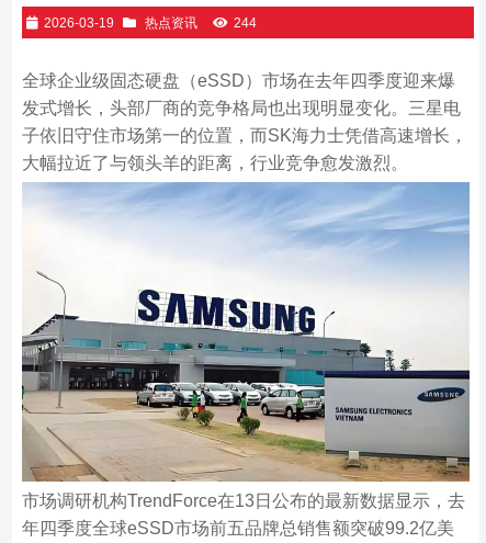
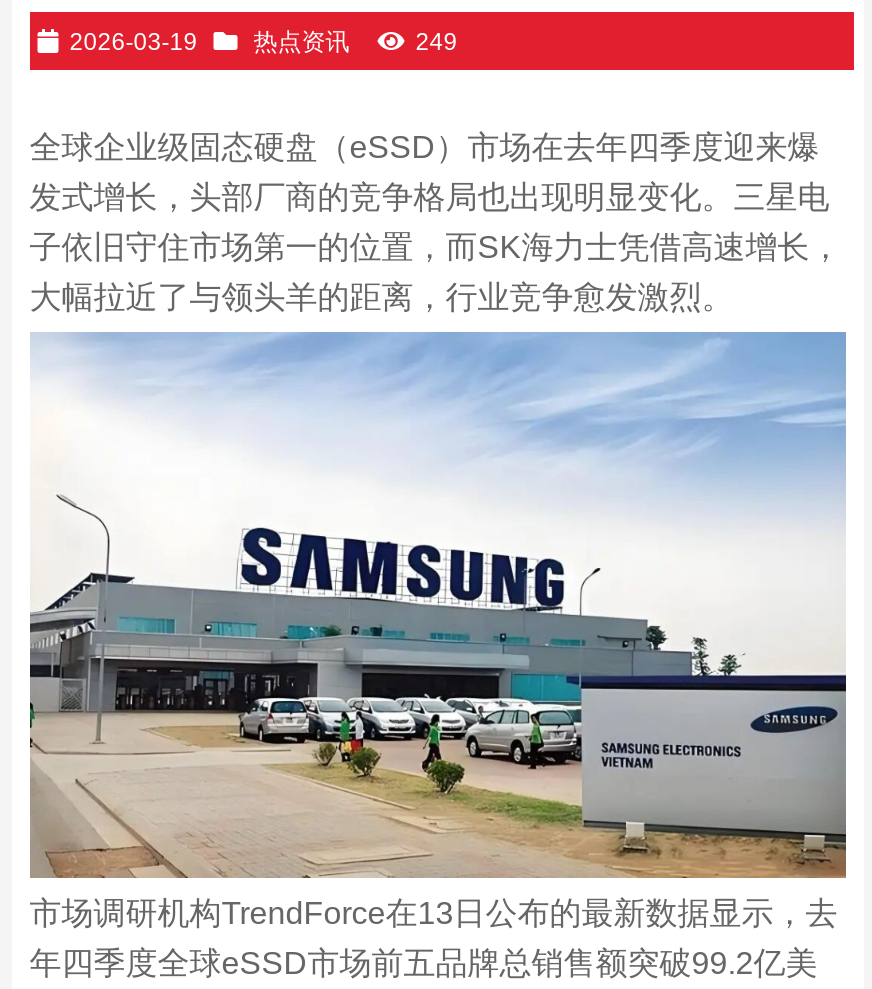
[233,15,256,31] 244 -> [416,28,458,56] 249

